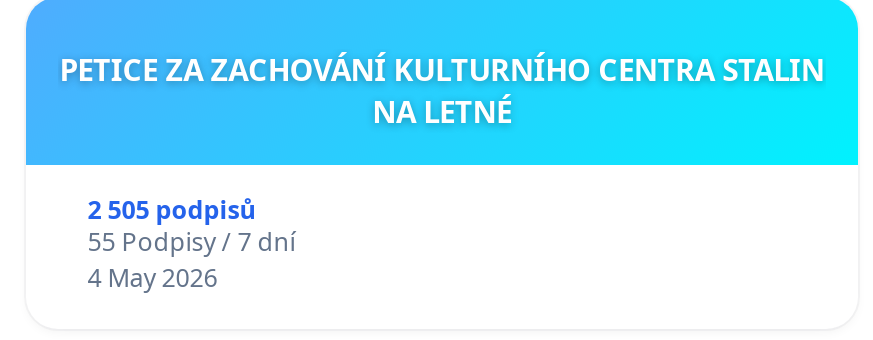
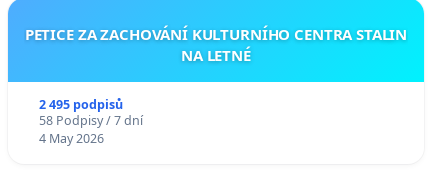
[88,193,256,227] 2 505 podpisů -> [39,96,123,113] 2 495 podpisů
[88,225,296,259] 55 Podpisy / 7 dní -> [39,112,143,129] 58 Podpisy / 7 dní

